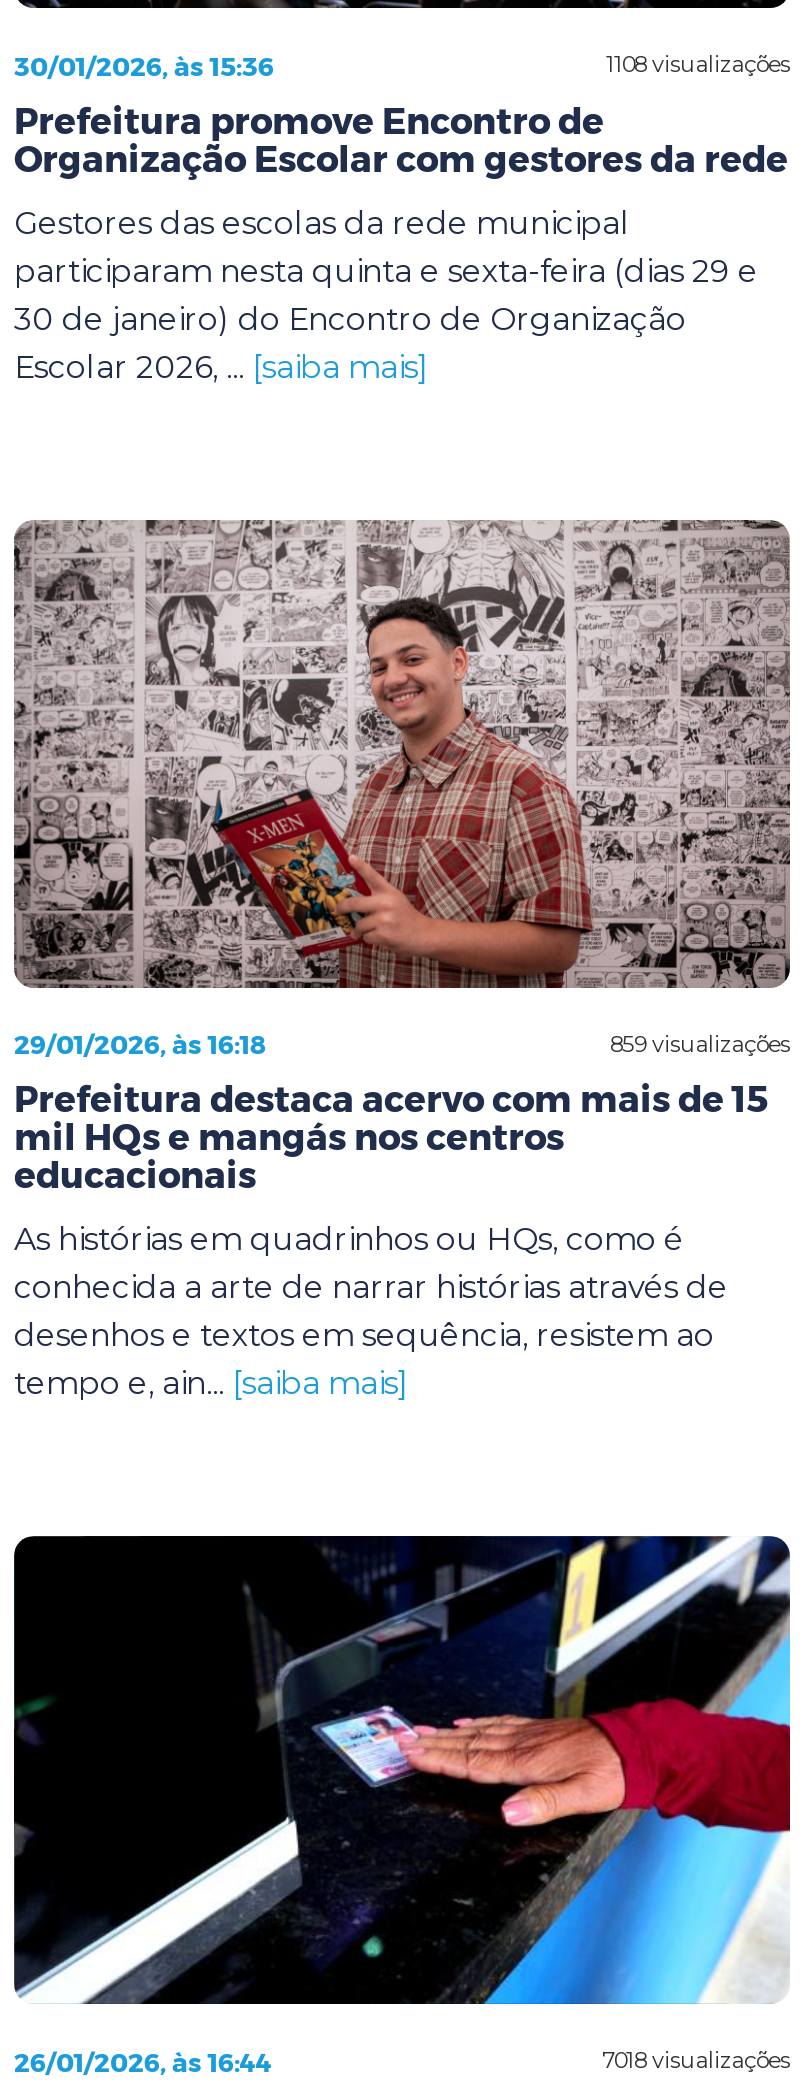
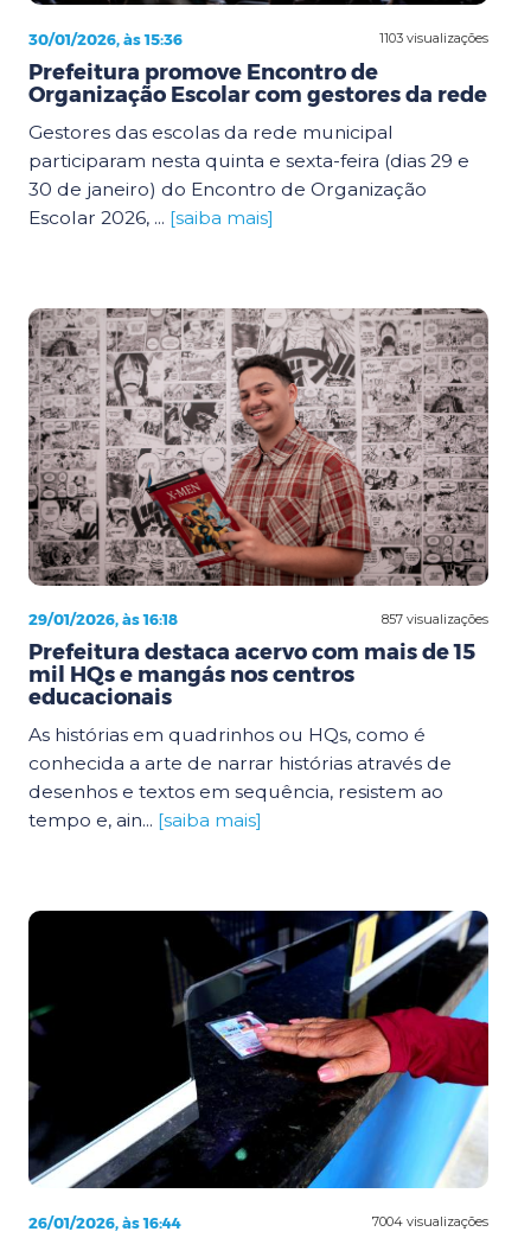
[606,50,790,78] 1108 visualizações -> [379,30,488,46] 1103 visualizações
[610,1029,790,1057] 859 visualizações -> [382,610,488,627] 857 visualizações
[602,2046,790,2074] 7018 visualizações -> [372,1213,488,1230] 7004 visualizações

